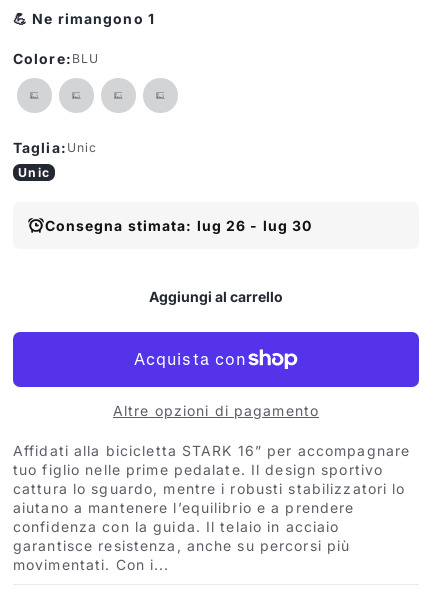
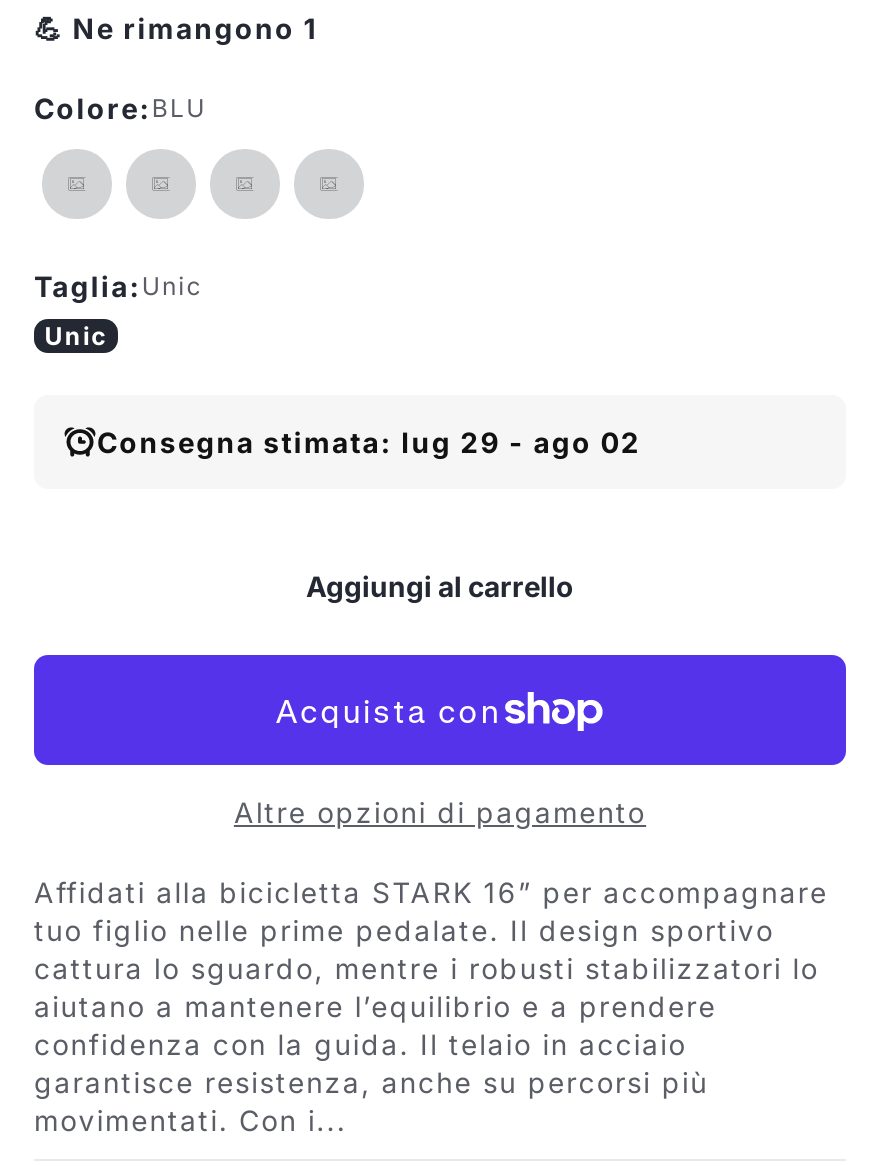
[44,217,312,234] Consegna stimata: lug 26 - lug 30 -> [97,425,641,459] Consegna stimata: lug 29 - ago 02

